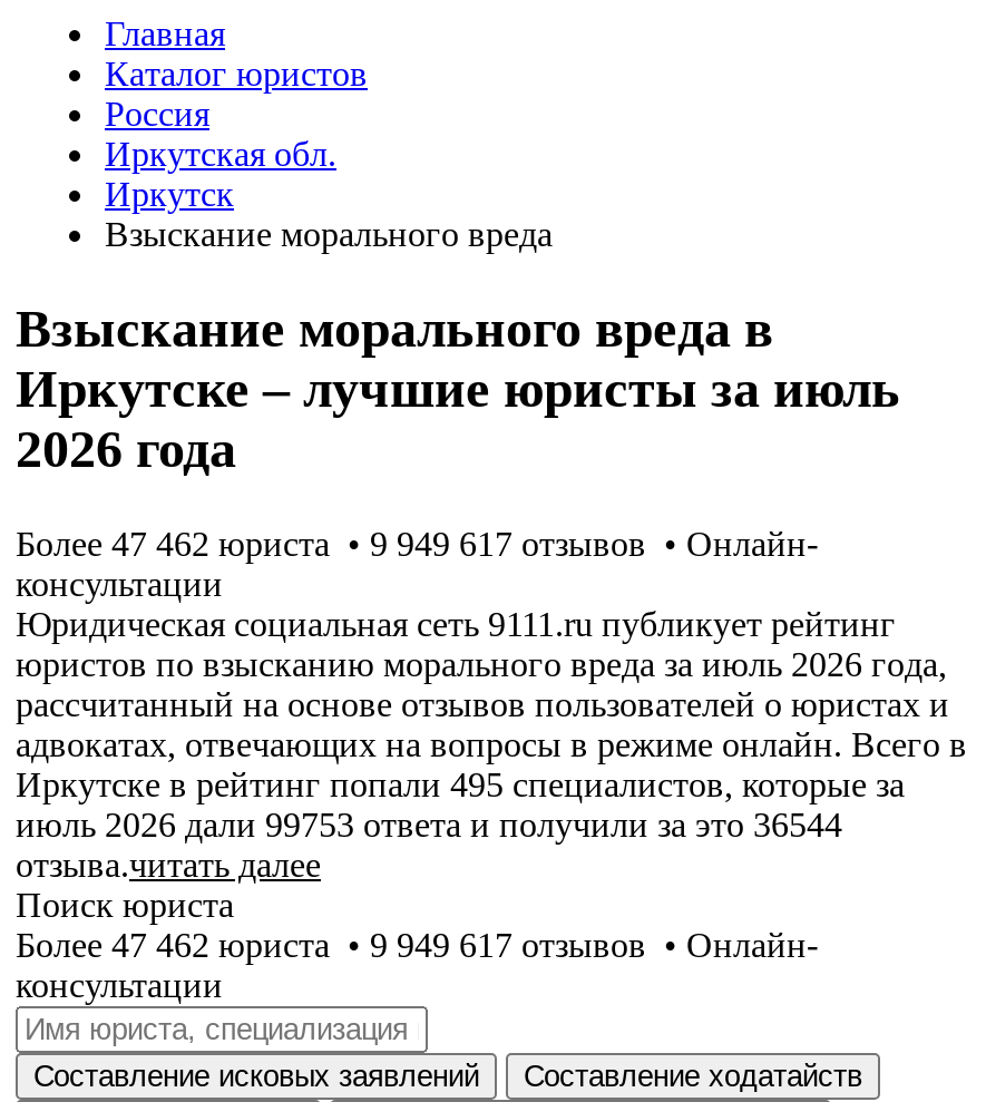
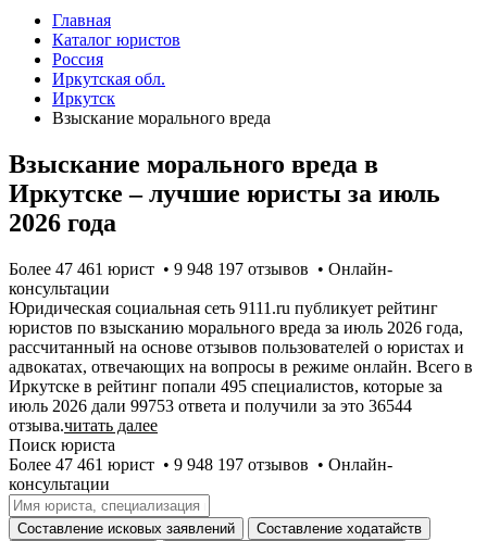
[16,524,818,562] Более 47 462 юристa • 9 949 617 отзывов • Онлайн- -> [9,259,392,278] Более 47 461 юрист • 9 948 197 отзывов • Онлайн-
[16,926,818,963] Более 47 462 юристa • 9 949 617 отзывов • Онлайн- -> [9,455,392,473] Более 47 461 юрист • 9 948 197 отзывов • Онлайн-

